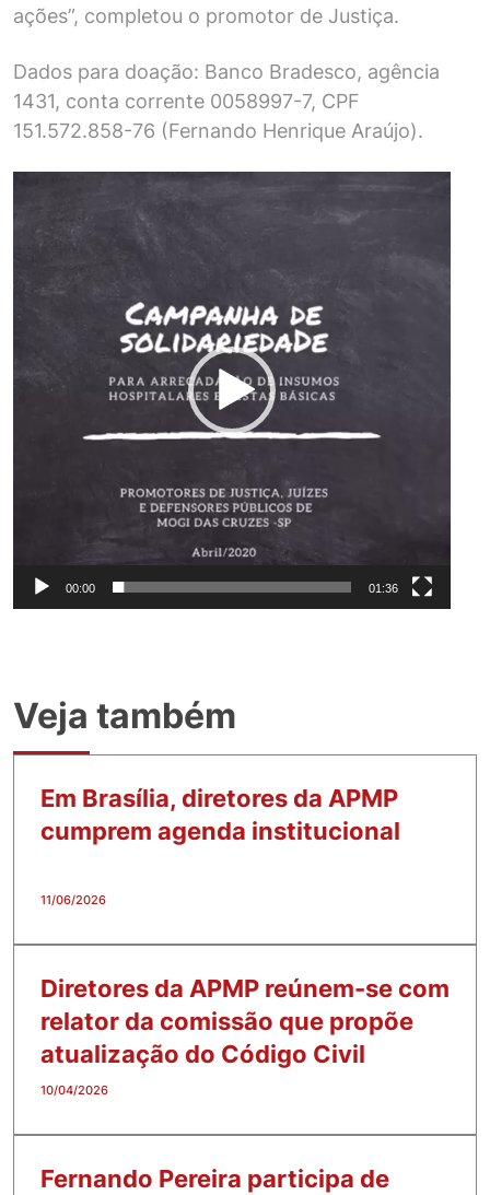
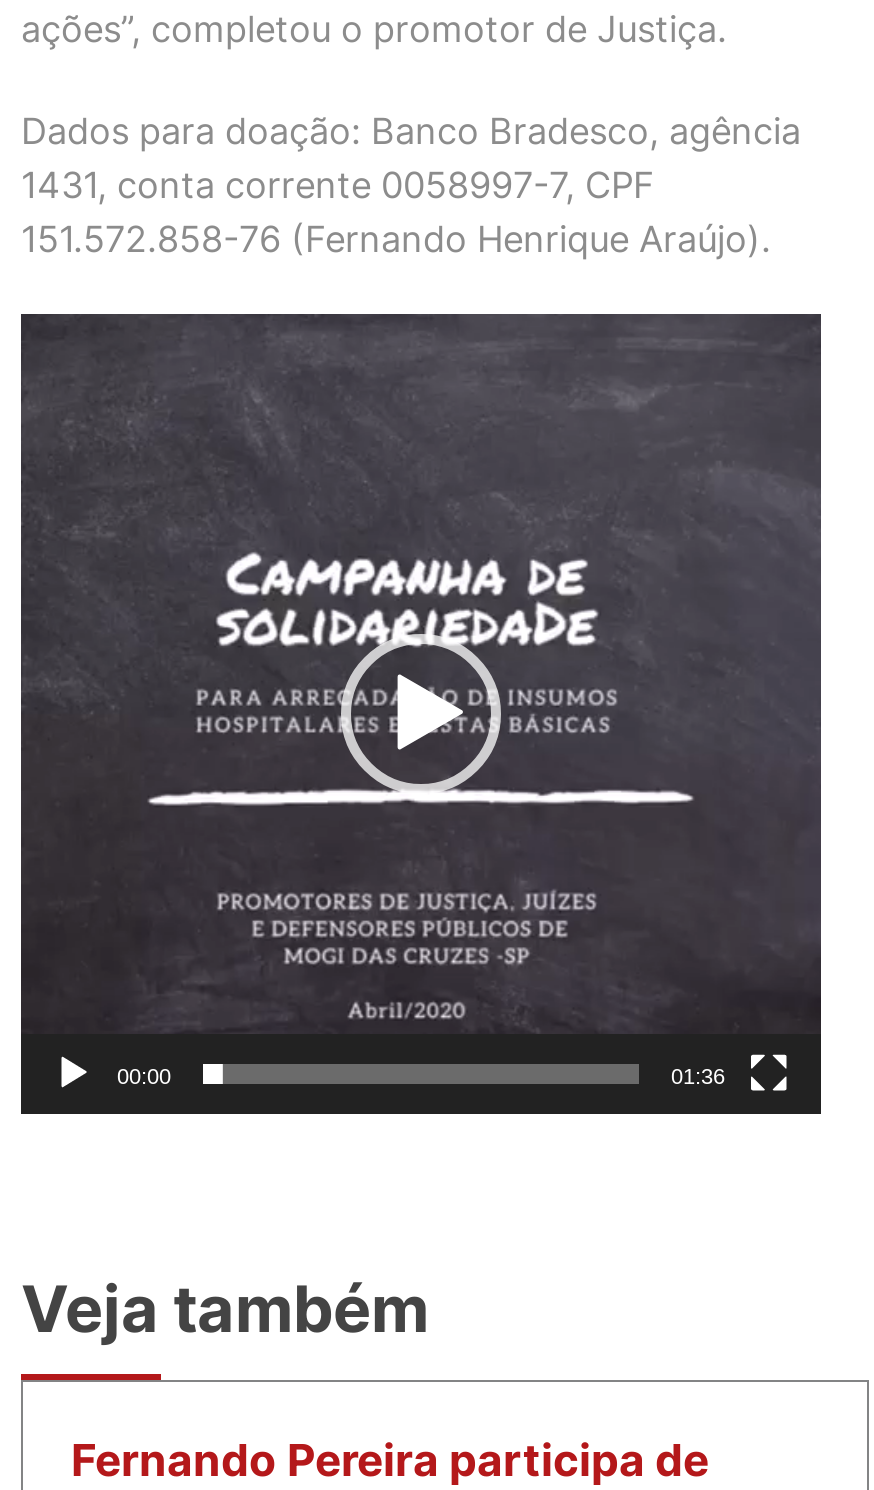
[40,784,450,1098] Em Brasília, diretores da APMP | cumprem agenda institucional | 11/06/2026 | Diretores da APMP reúnem-se com | relator da comissão que propõe | atualização do Código Civil | 10/04/2026 -> none

